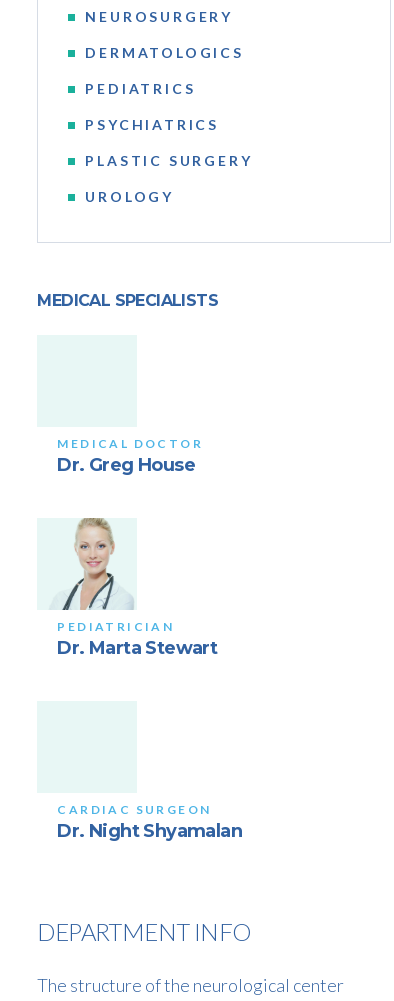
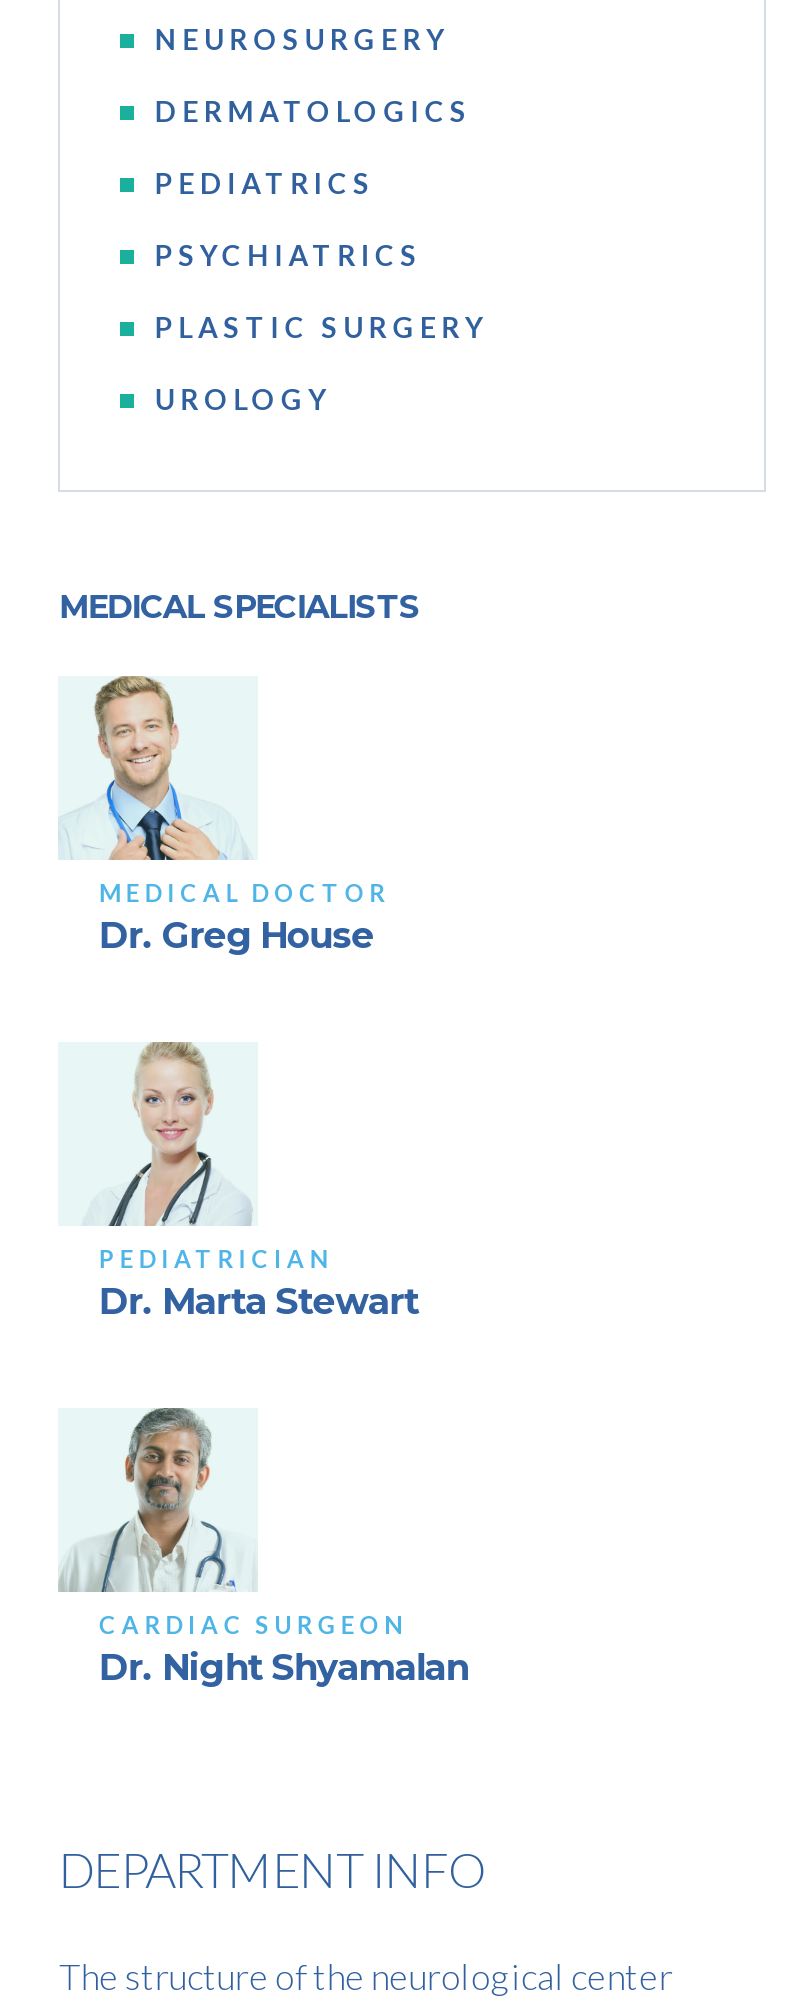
none -> [62,674,250,862] [image]
none -> [58,1406,238,1594] [image]

